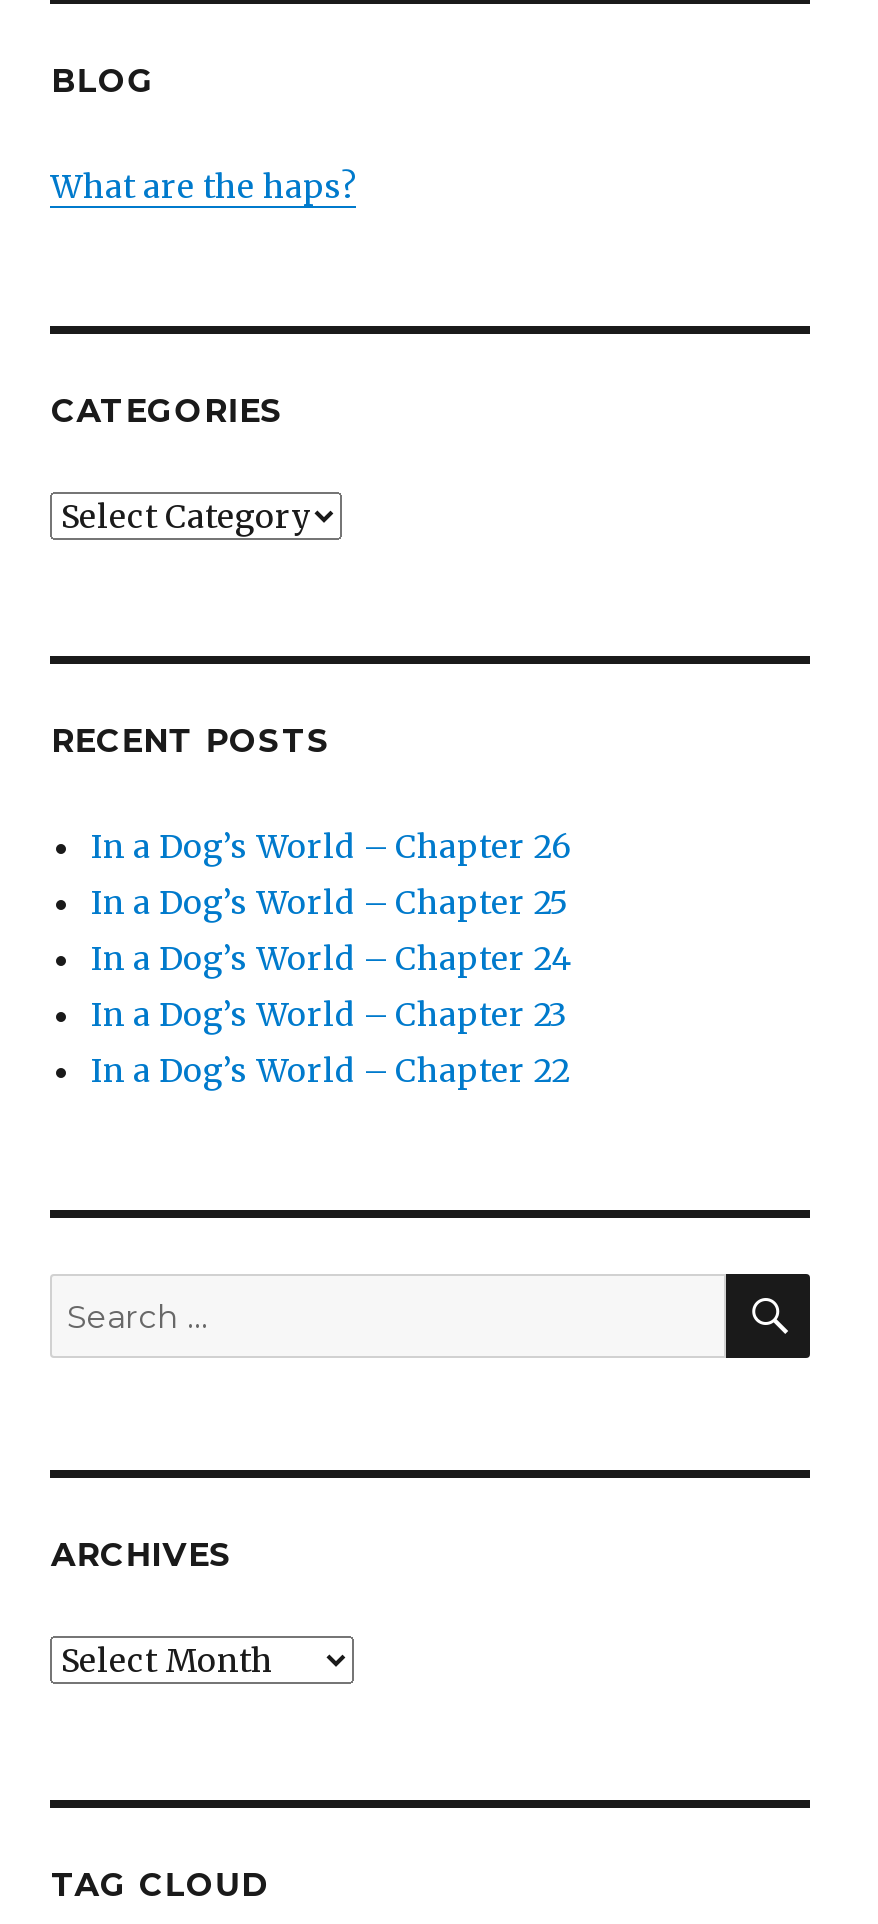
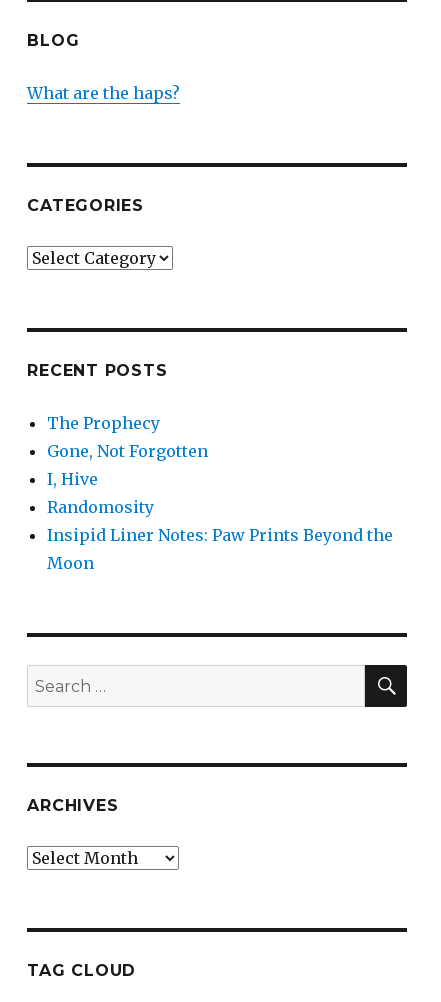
[91,827,571,1091] In a Dog’s World – Chapter 26 | In a Dog’s World – Chapter 25 | In a Dog’s World – Chapter 24 | In a Dog’s World – Chapter 23 | In a Dog’s World – Chapter 22 -> [47,413,393,573] The Prophecy | Gone, Not Forgotten | I, Hive | Randomosity | Insipid Liner Notes: Paw Prints Beyond the | Moon

